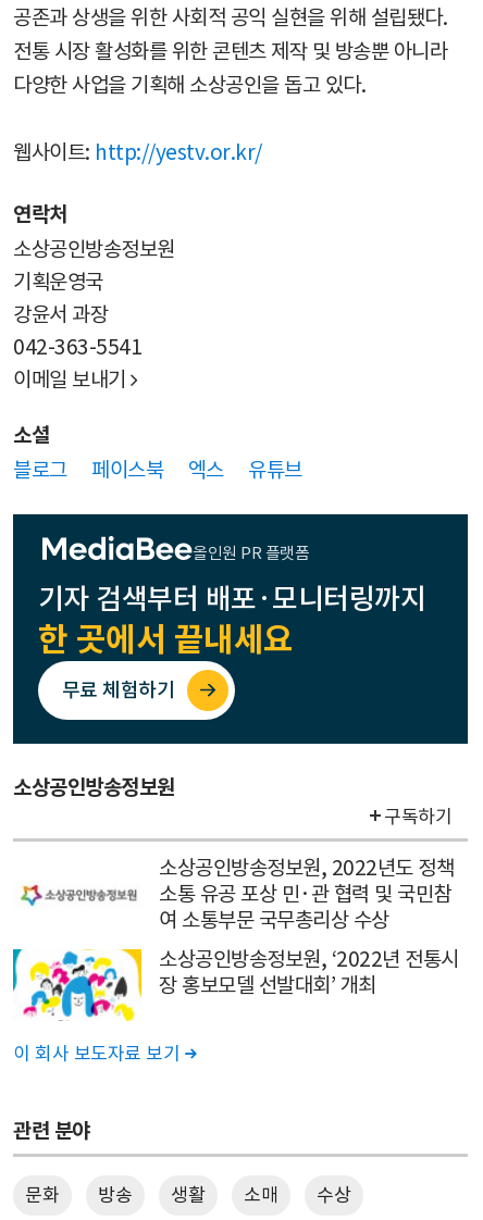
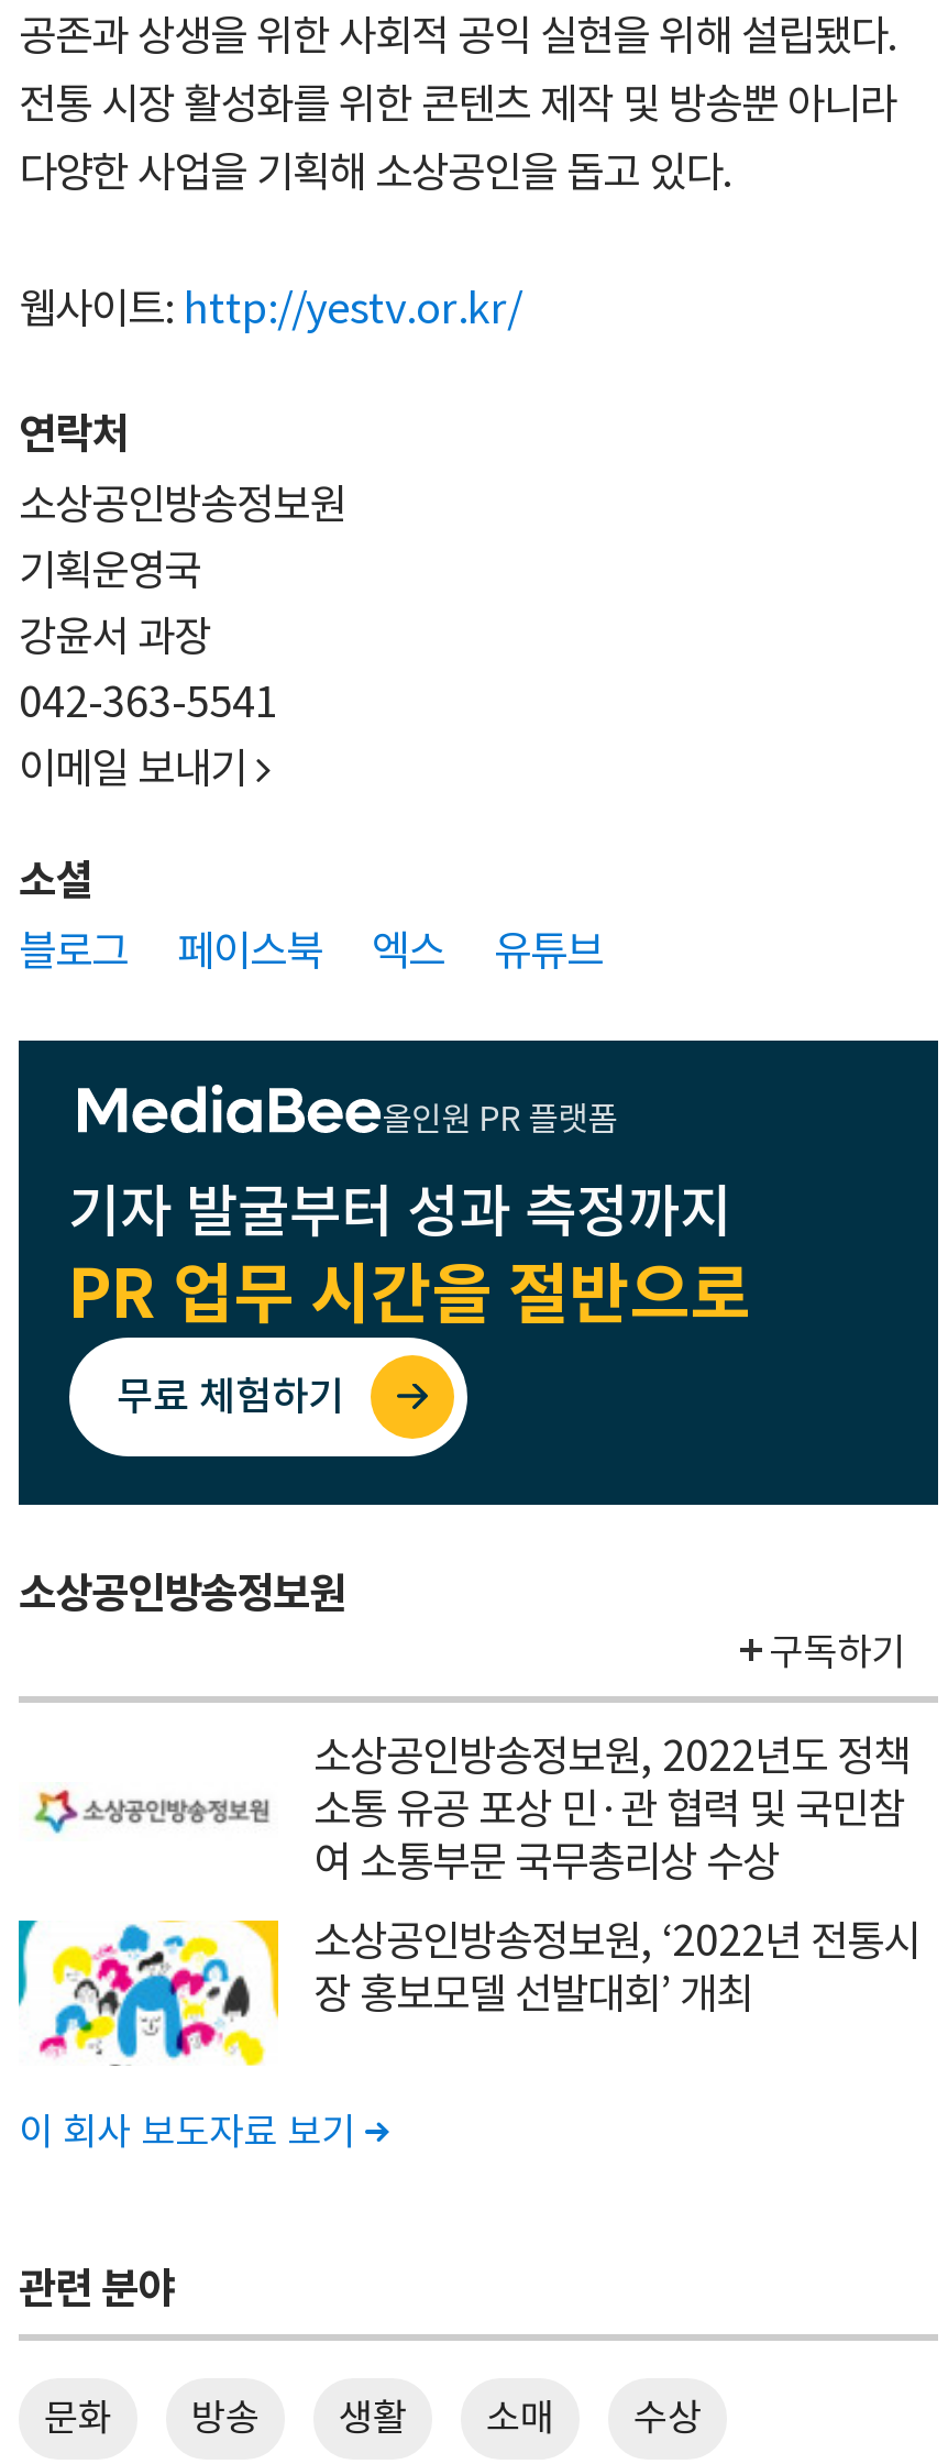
[38,581,425,660] 기자 검색부터 배포·모니터링까지 | 한 곳에서 끝내세요 -> [68,1175,750,1335] 기자 발굴부터 성과 측정까지 | PR 업무 시간을 절반으로

